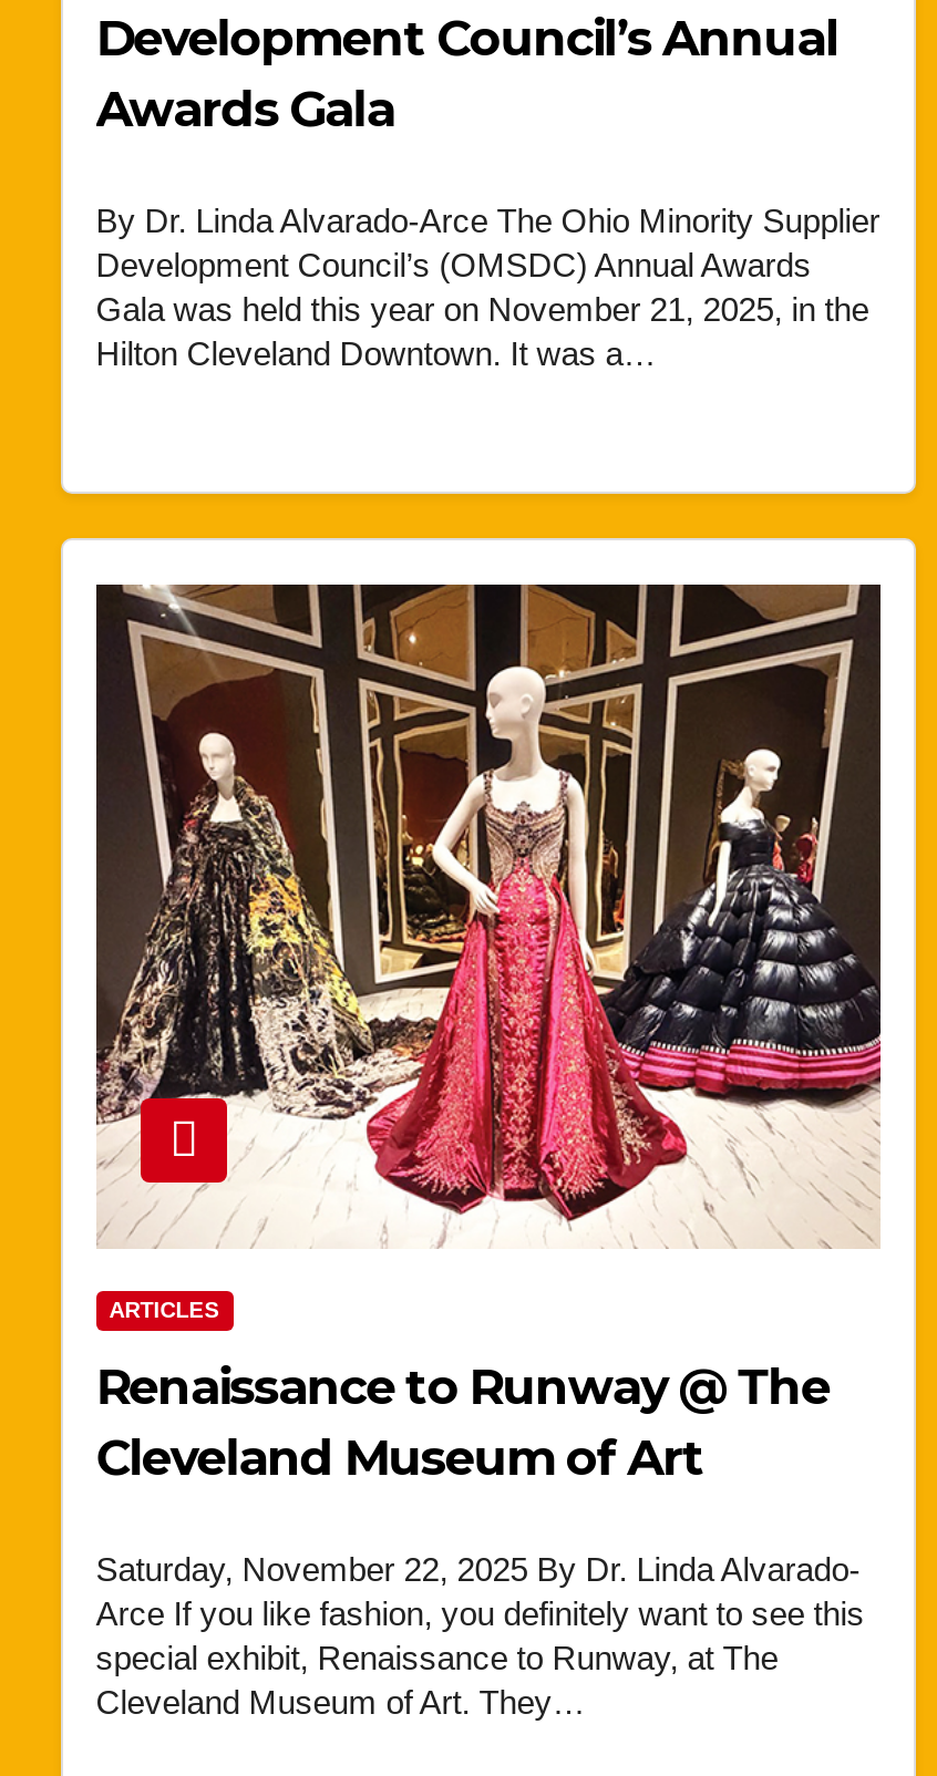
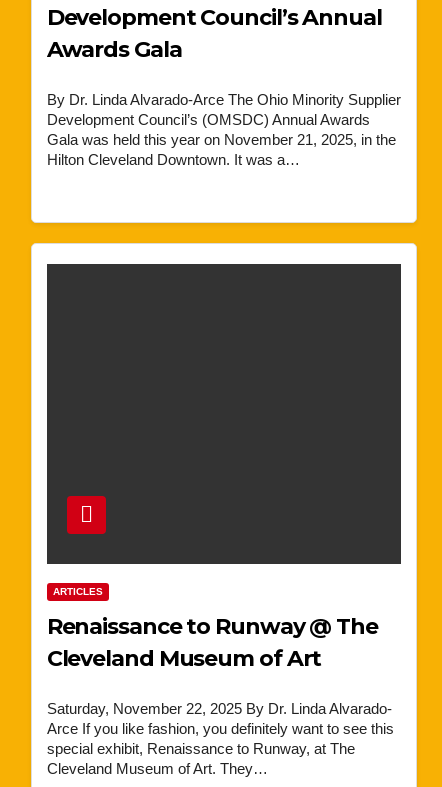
[94,585,883,1249] [image] -> none

